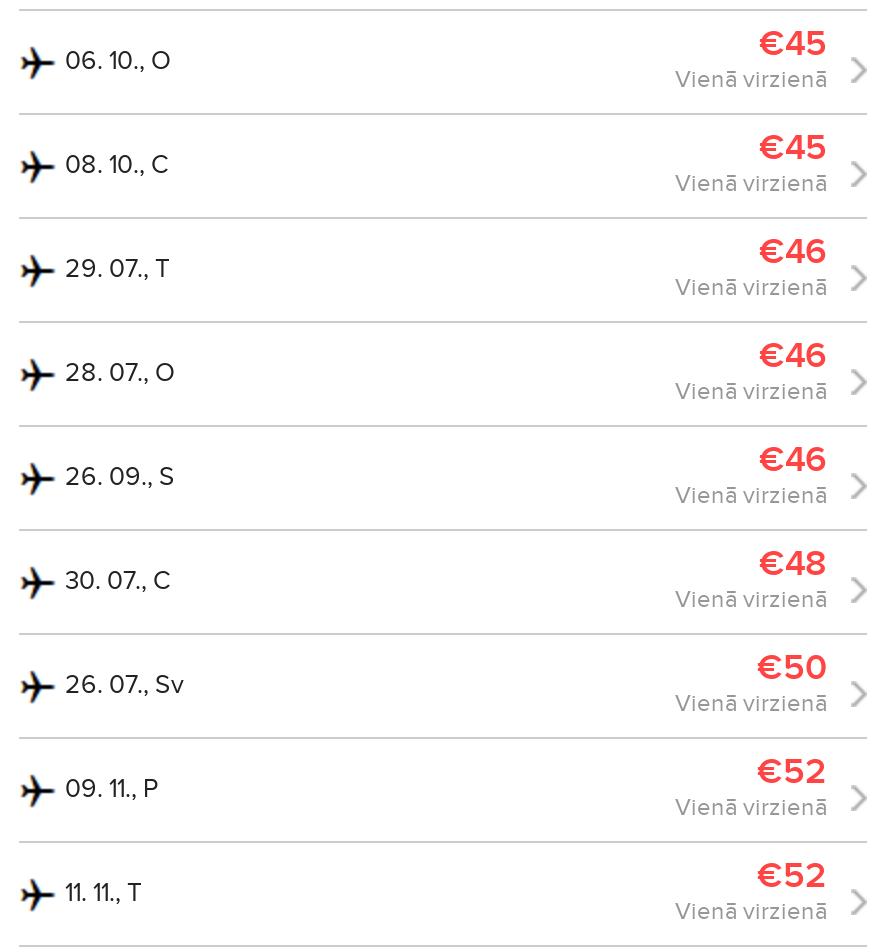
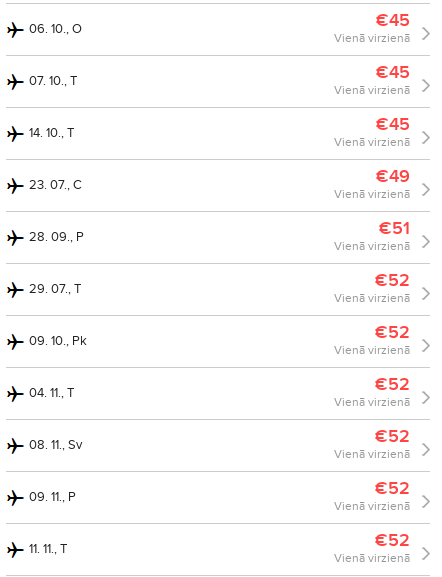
[65,149,169,181] 08. 10., C -> [29,73,77,89] 07. 10., T
[759,229,827,273] €46 -> [376,113,410,135] €45
[65,253,169,285] 29. 07., T -> [29,125,74,141] 14. 10., T
[65,333,827,389] 28. 07., O | €46 -> [29,165,410,193] 23. 07., C | €49
[65,437,827,493] 26. 09., S | €46 -> [29,217,410,245] 28. 09., P | €51
[65,541,827,597] 30. 07., C | €48 -> [29,269,410,297] 29. 07., T | €52
[65,645,827,701] 26. 07., Sv | €50 -> [29,321,410,453] 09. 10., Pk | €52 | Vienā virzienā | 04. 11., T | €52 | Vienā virzienā | 08. 11., Sv | €52

